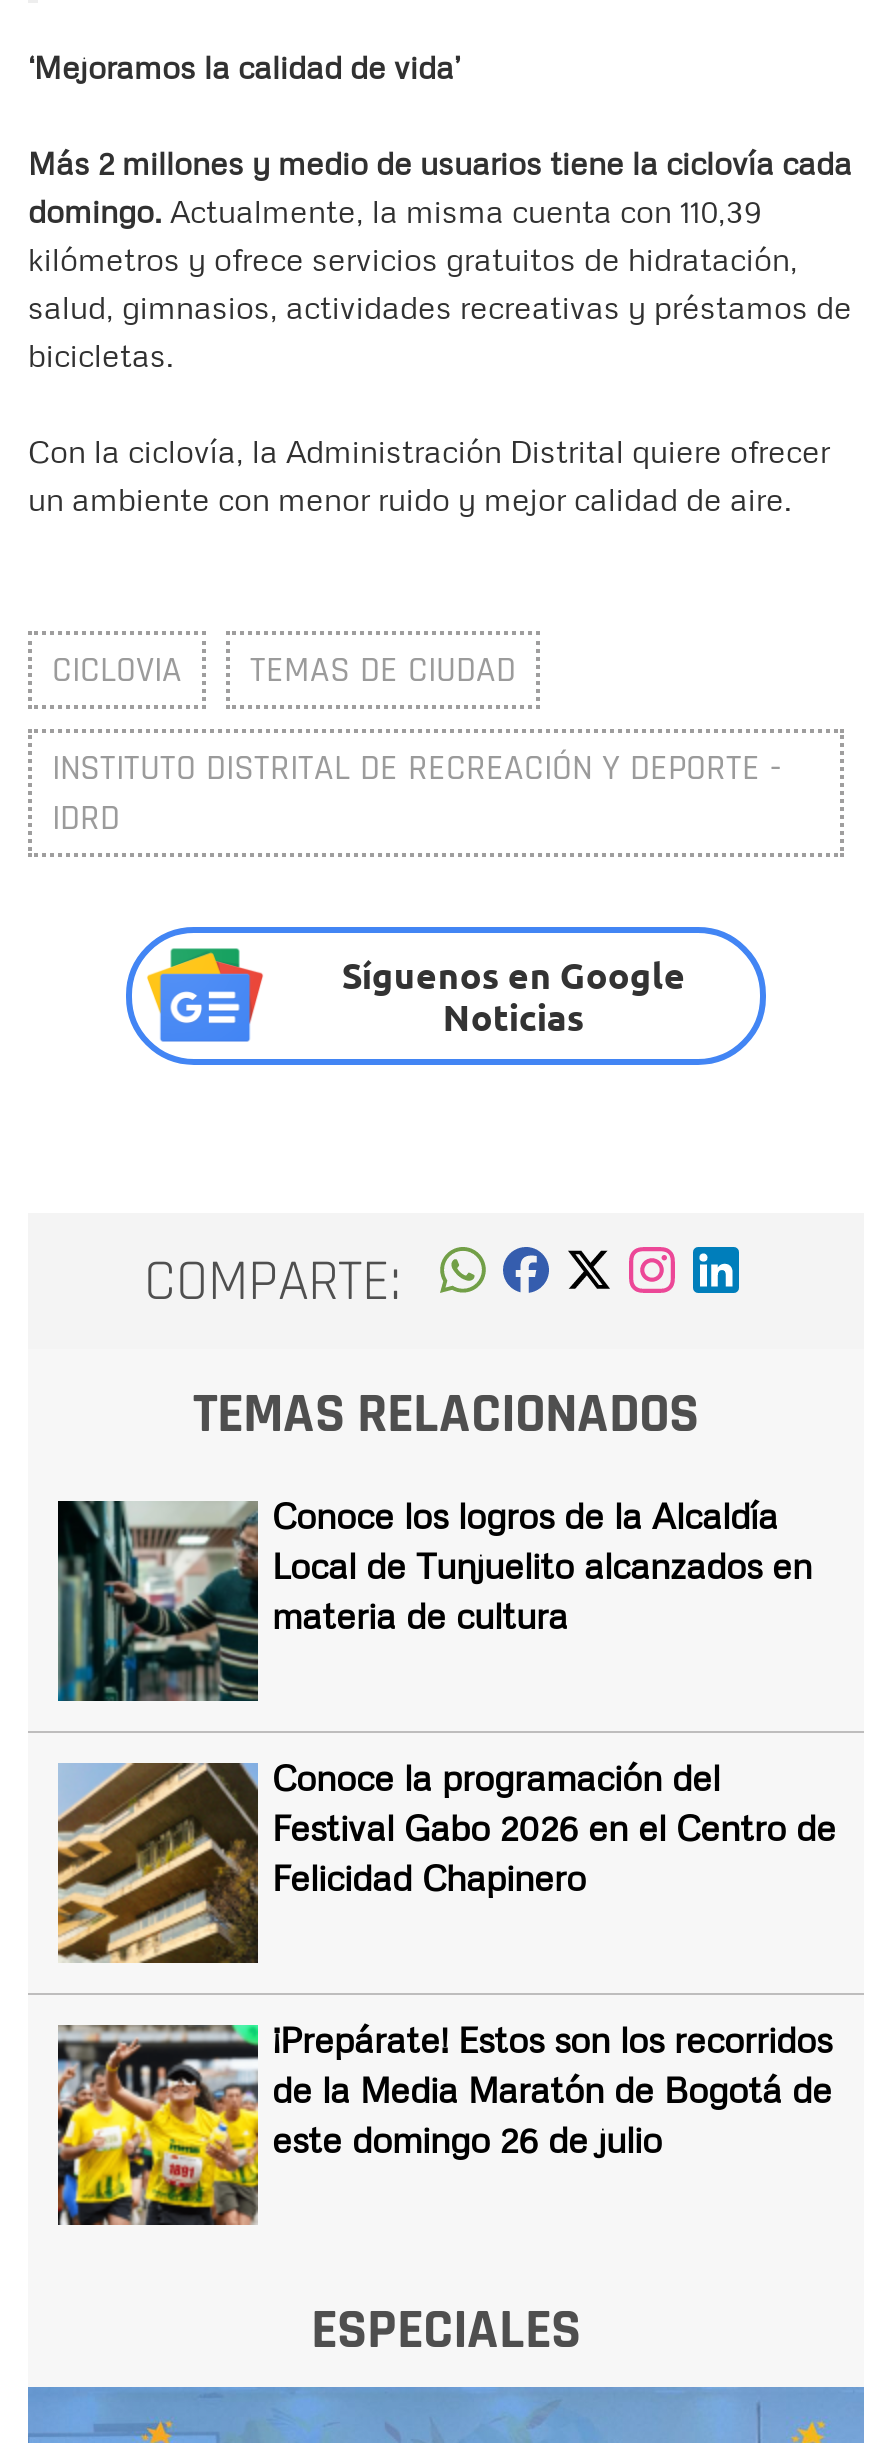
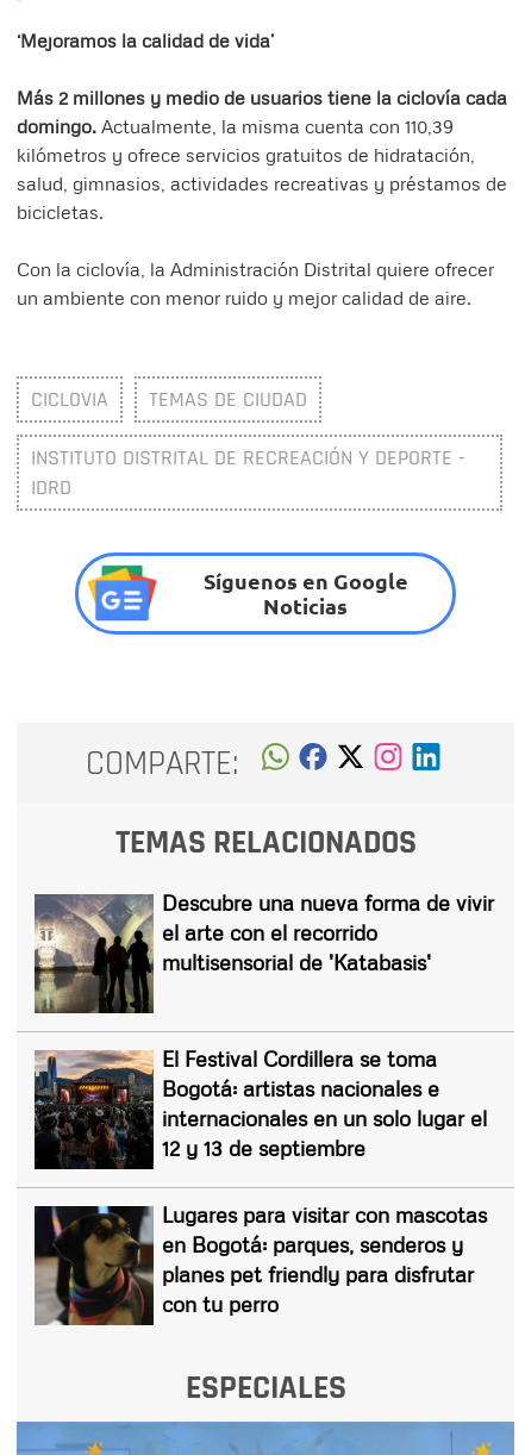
[56,1494,812,1703] [image] | Conoce los logros de la Alcaldía | Local de Tunjuelito alcanzados en | materia de cultura -> [33,890,494,1014] [image] | Descubre una nueva forma de vivir | el arte con el recorrido | multisensorial de 'Katabasis'
[56,1756,836,1965] [image] | Conoce la programación del | Festival Gabo 2026 en el Centro de | Felicidad Chapinero -> [33,1046,487,1170] [image] | El Festival Cordillera se toma | Bogotá: artistas nacionales e | internacionales en un solo lugar el | 12 y 13 de septiembre
[56,2018,832,2227] [image] | ¡Prepárate! Estos son los recorridos | de la Media Maratón de Bogotá de | este domingo 26 de julio -> [33,1202,487,1326] [image] | Lugares para visitar con mascotas | en Bogotá: parques, senderos y | planes pet friendly para disfrutar | con tu perro

